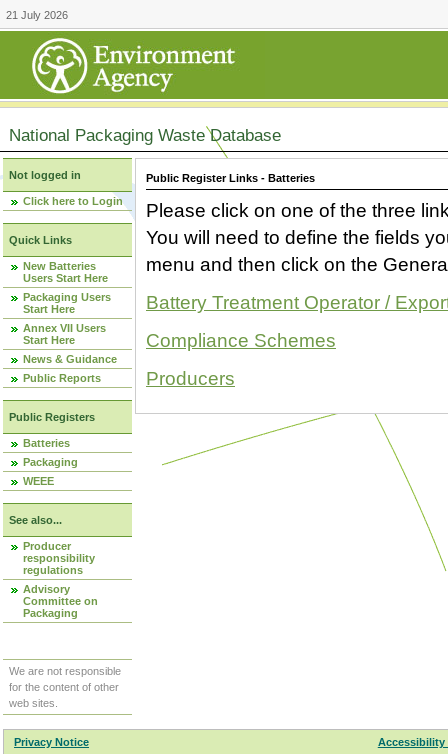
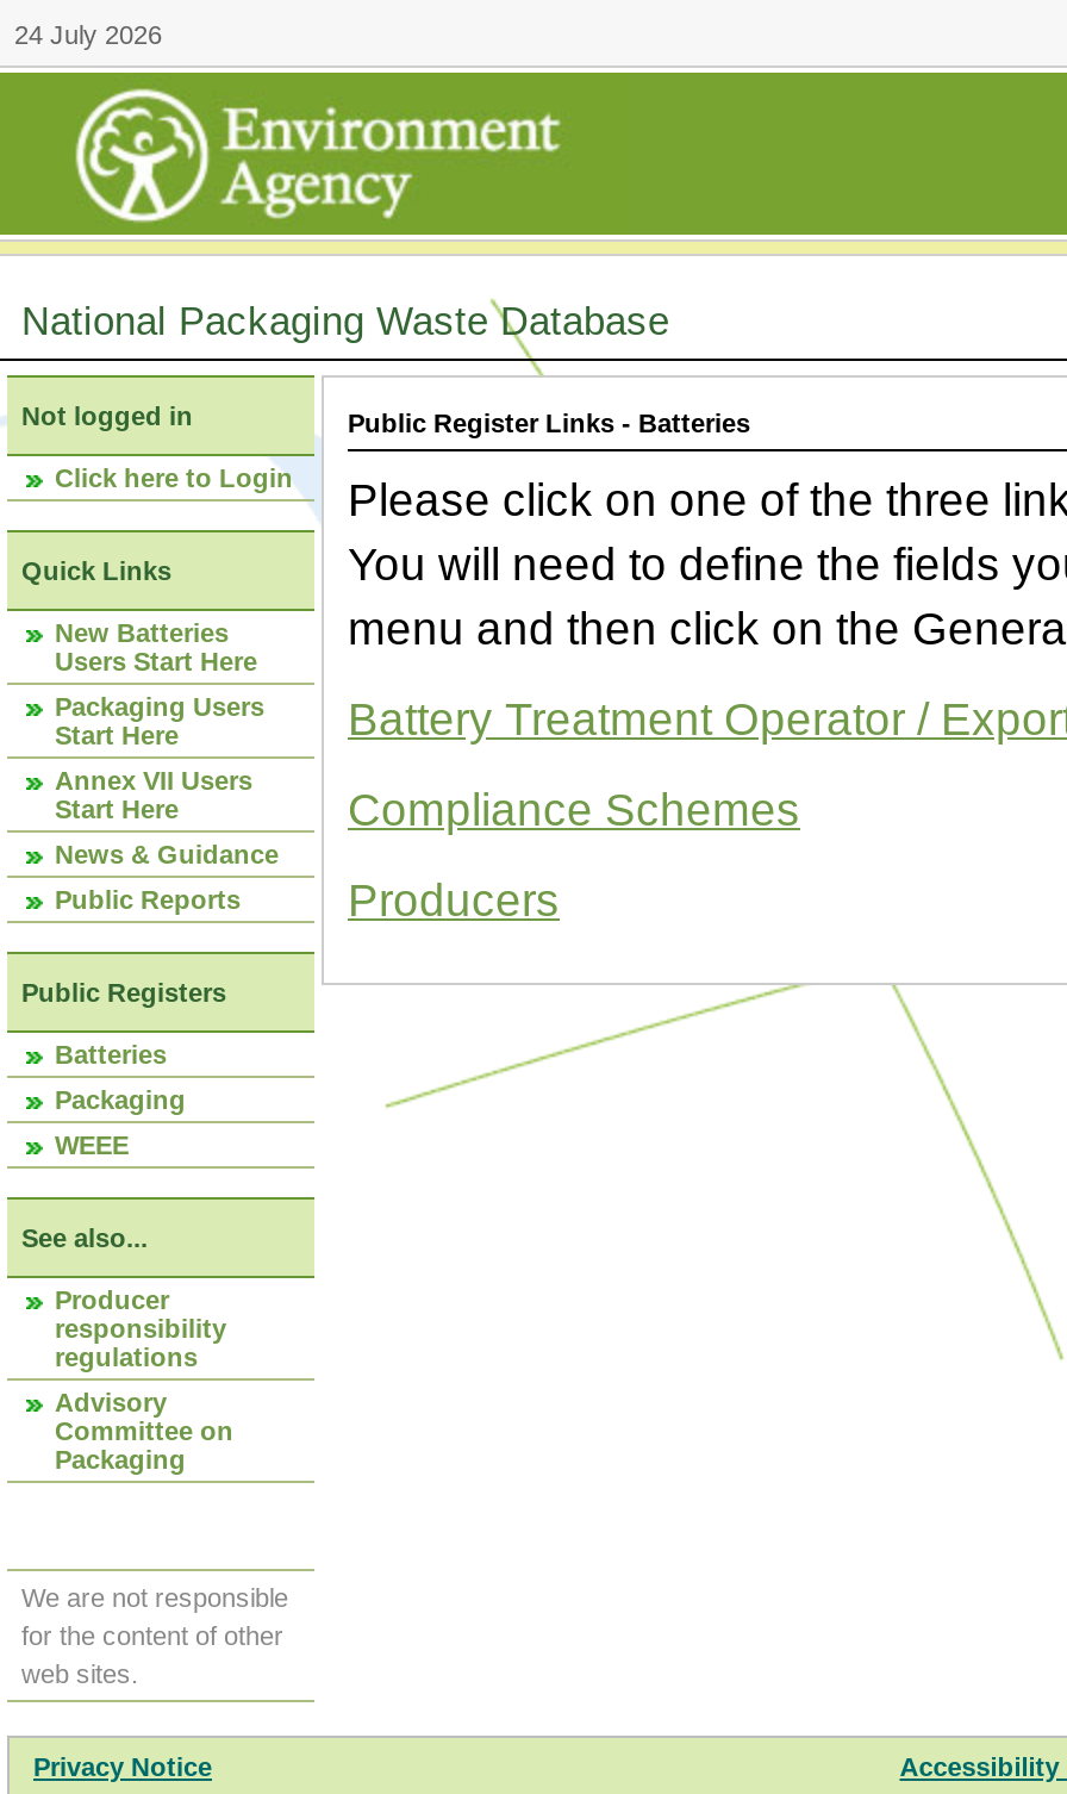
[6,9,68,21] 21 July 2026 -> [14,20,162,49] 24 July 2026

